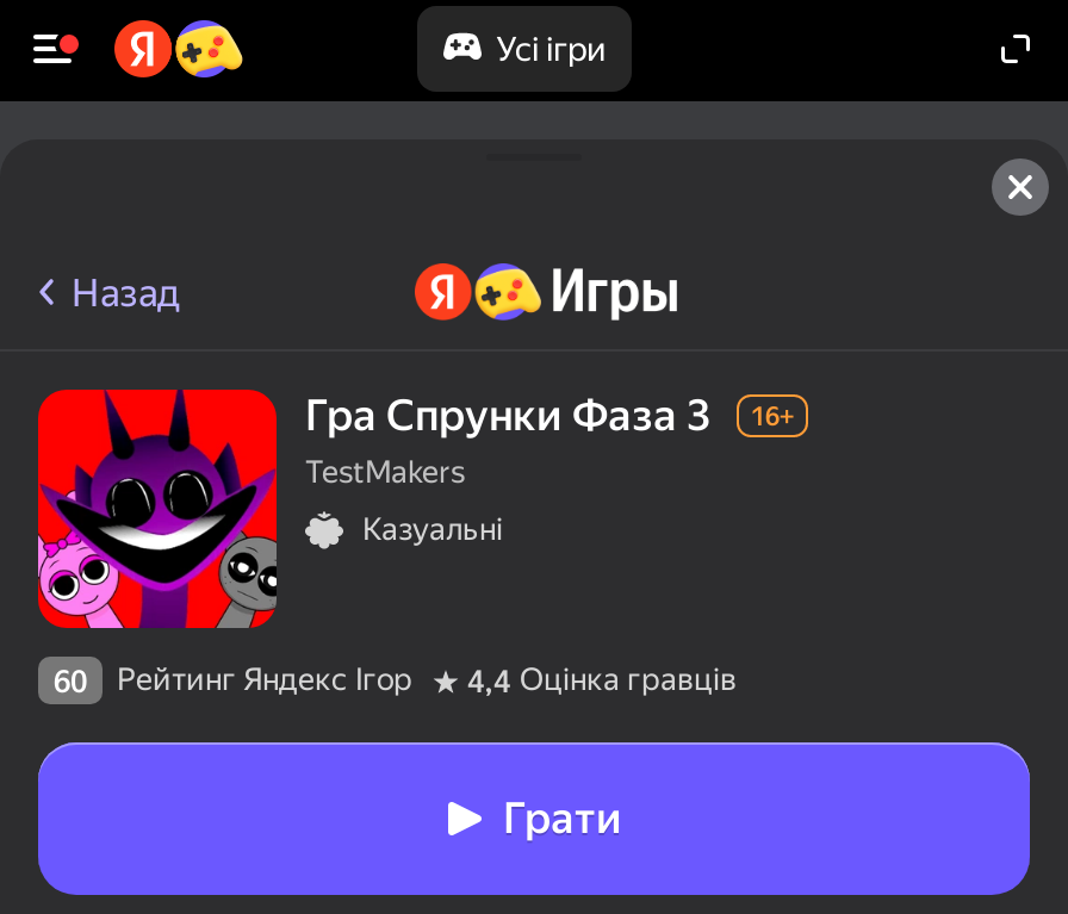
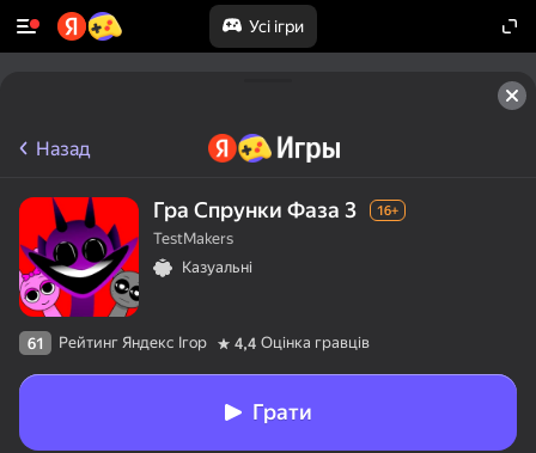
[54,661,737,698] 60 Рейтинг Яндекс Ігор 4,4 Оцінка гравців -> [27,333,370,352] 61 Рейтинг Яндекс Ігор 4,4 Оцінка гравців

